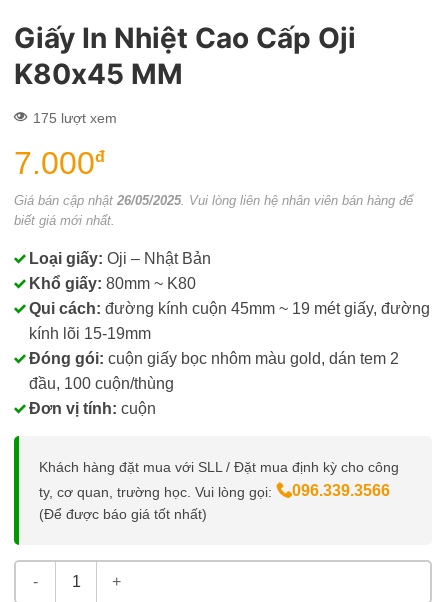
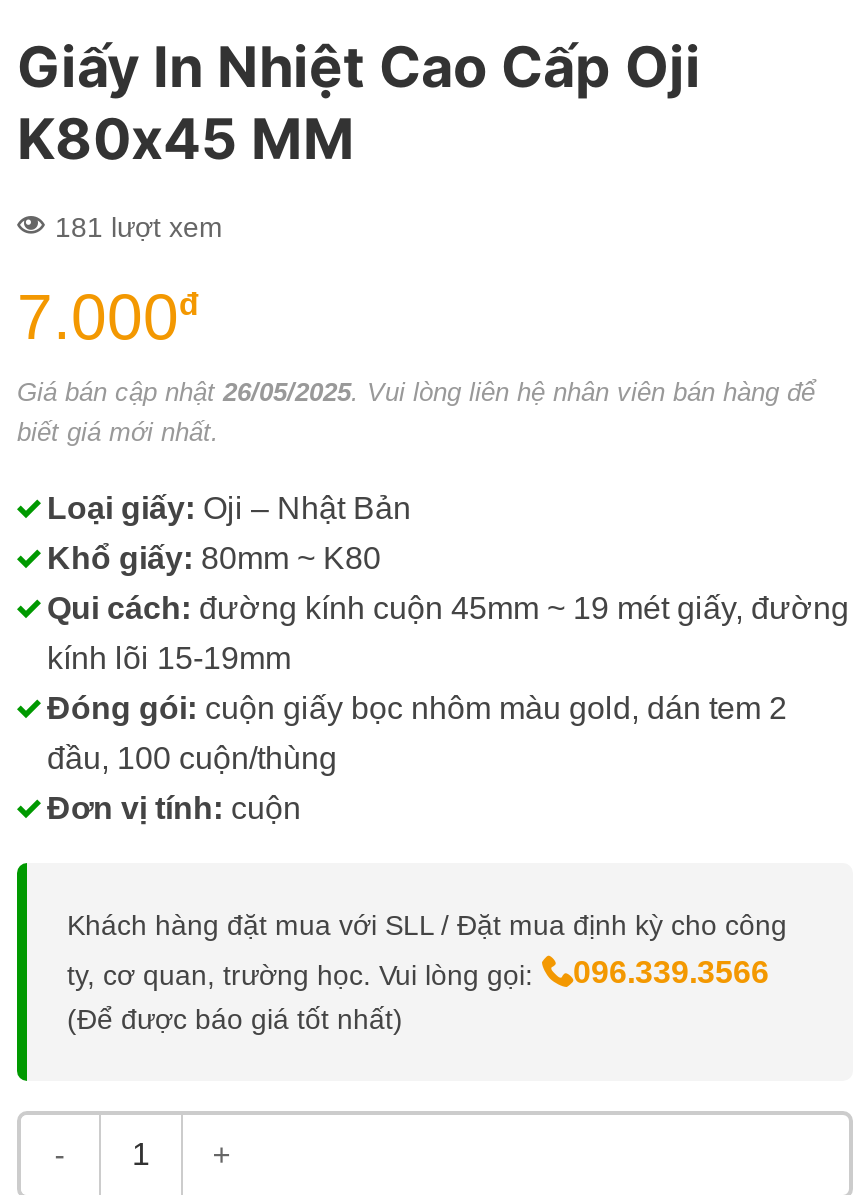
[33,110,117,126] 175 lượt xem -> [55,211,223,243] 181 lượt xem

